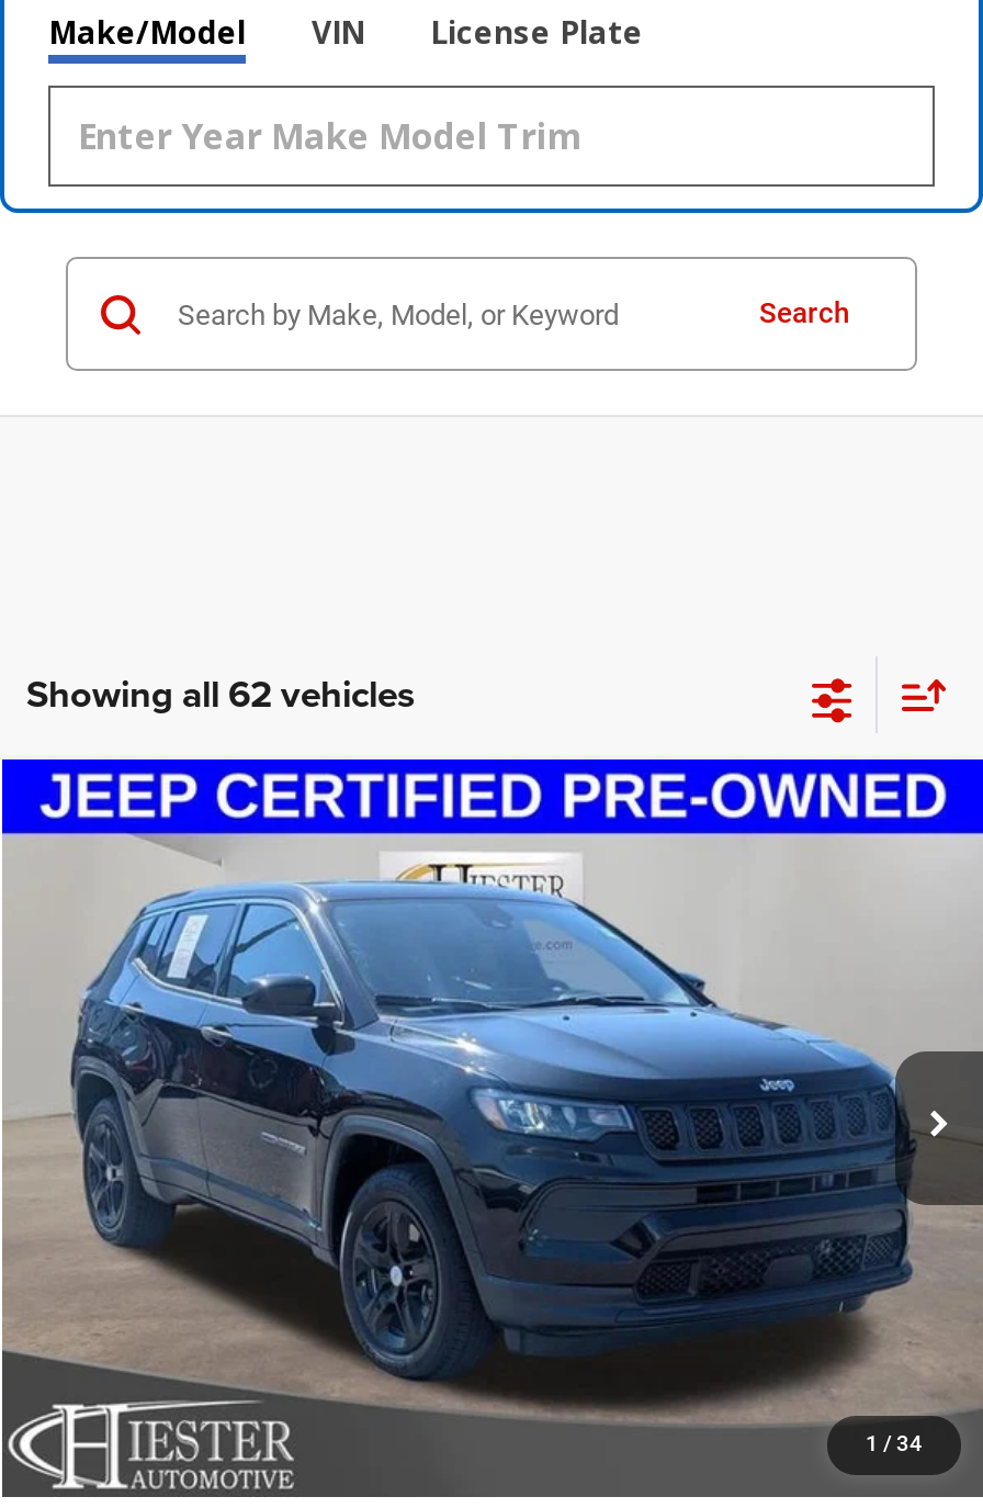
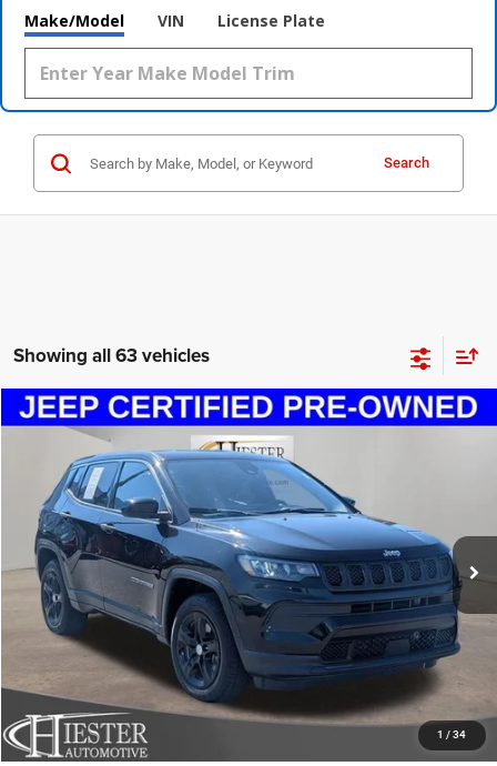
[26,666,415,719] Showing all 62 vehicles -> [13,341,210,368] Showing all 63 vehicles

